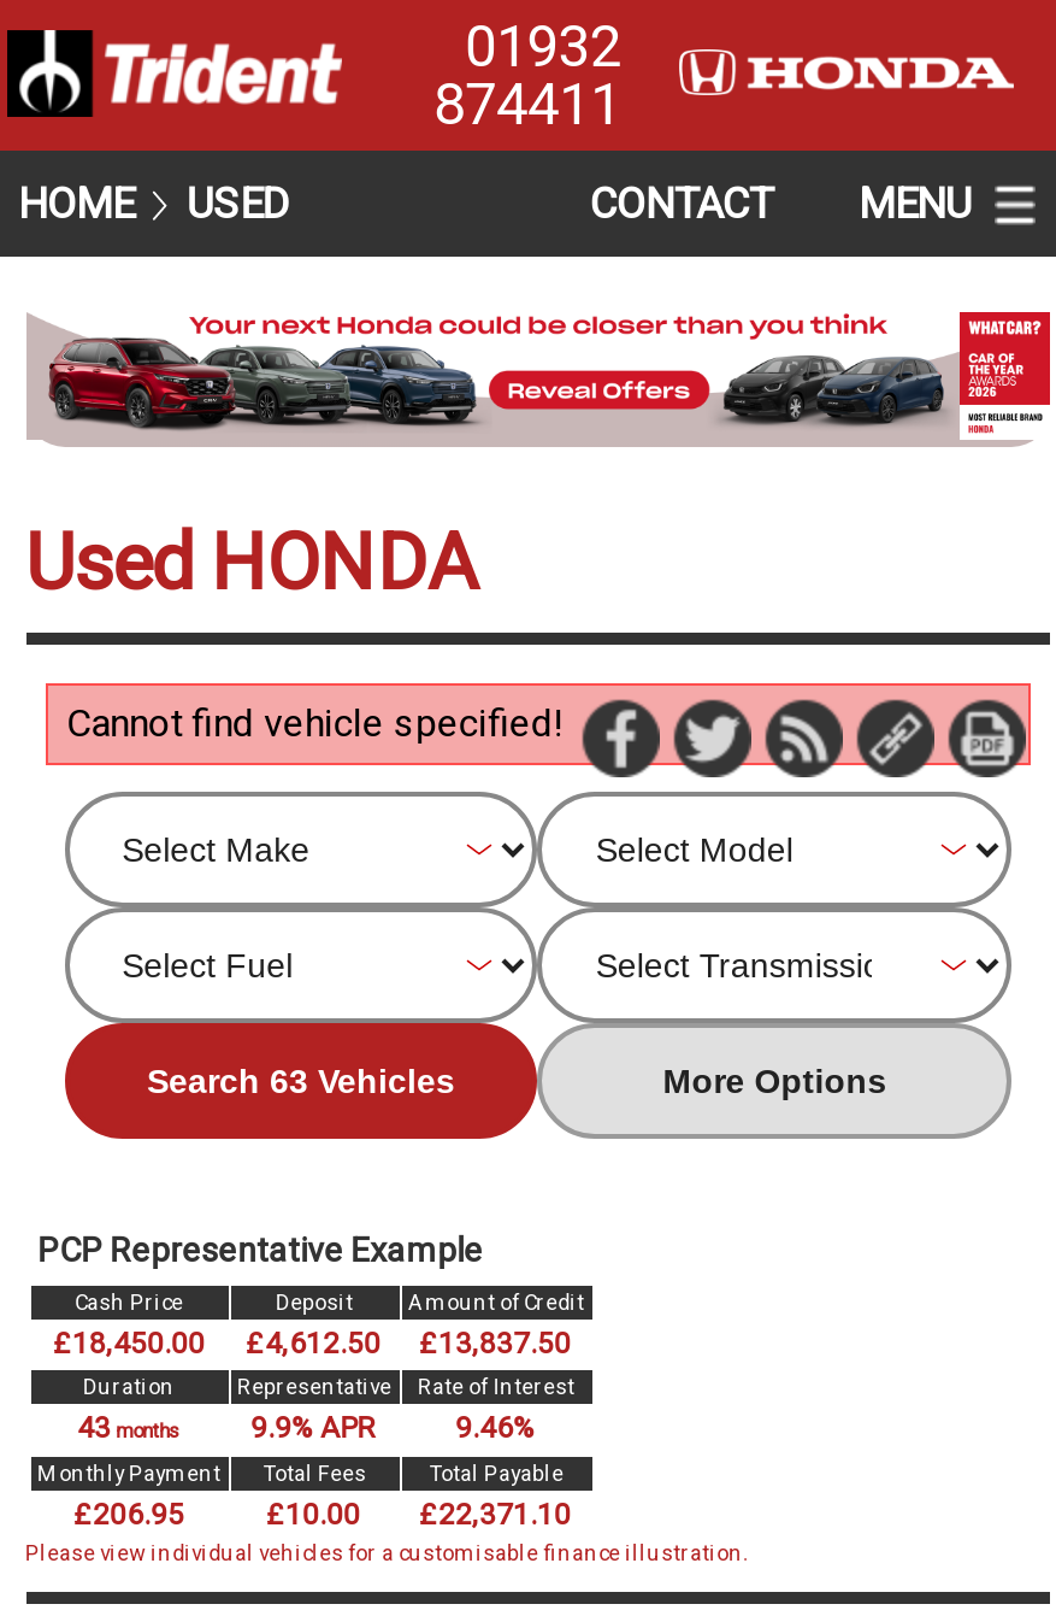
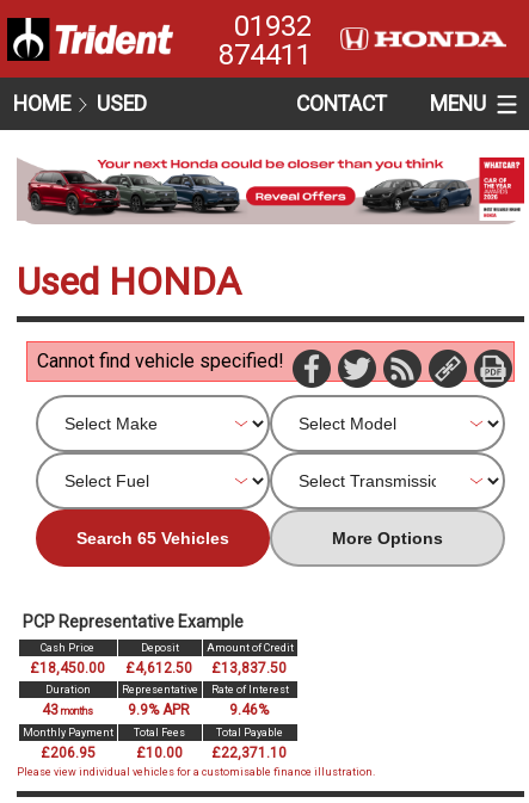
[147,1062,455,1101] Search 63 Vehicles -> [76,529,229,548] Search 65 Vehicles

